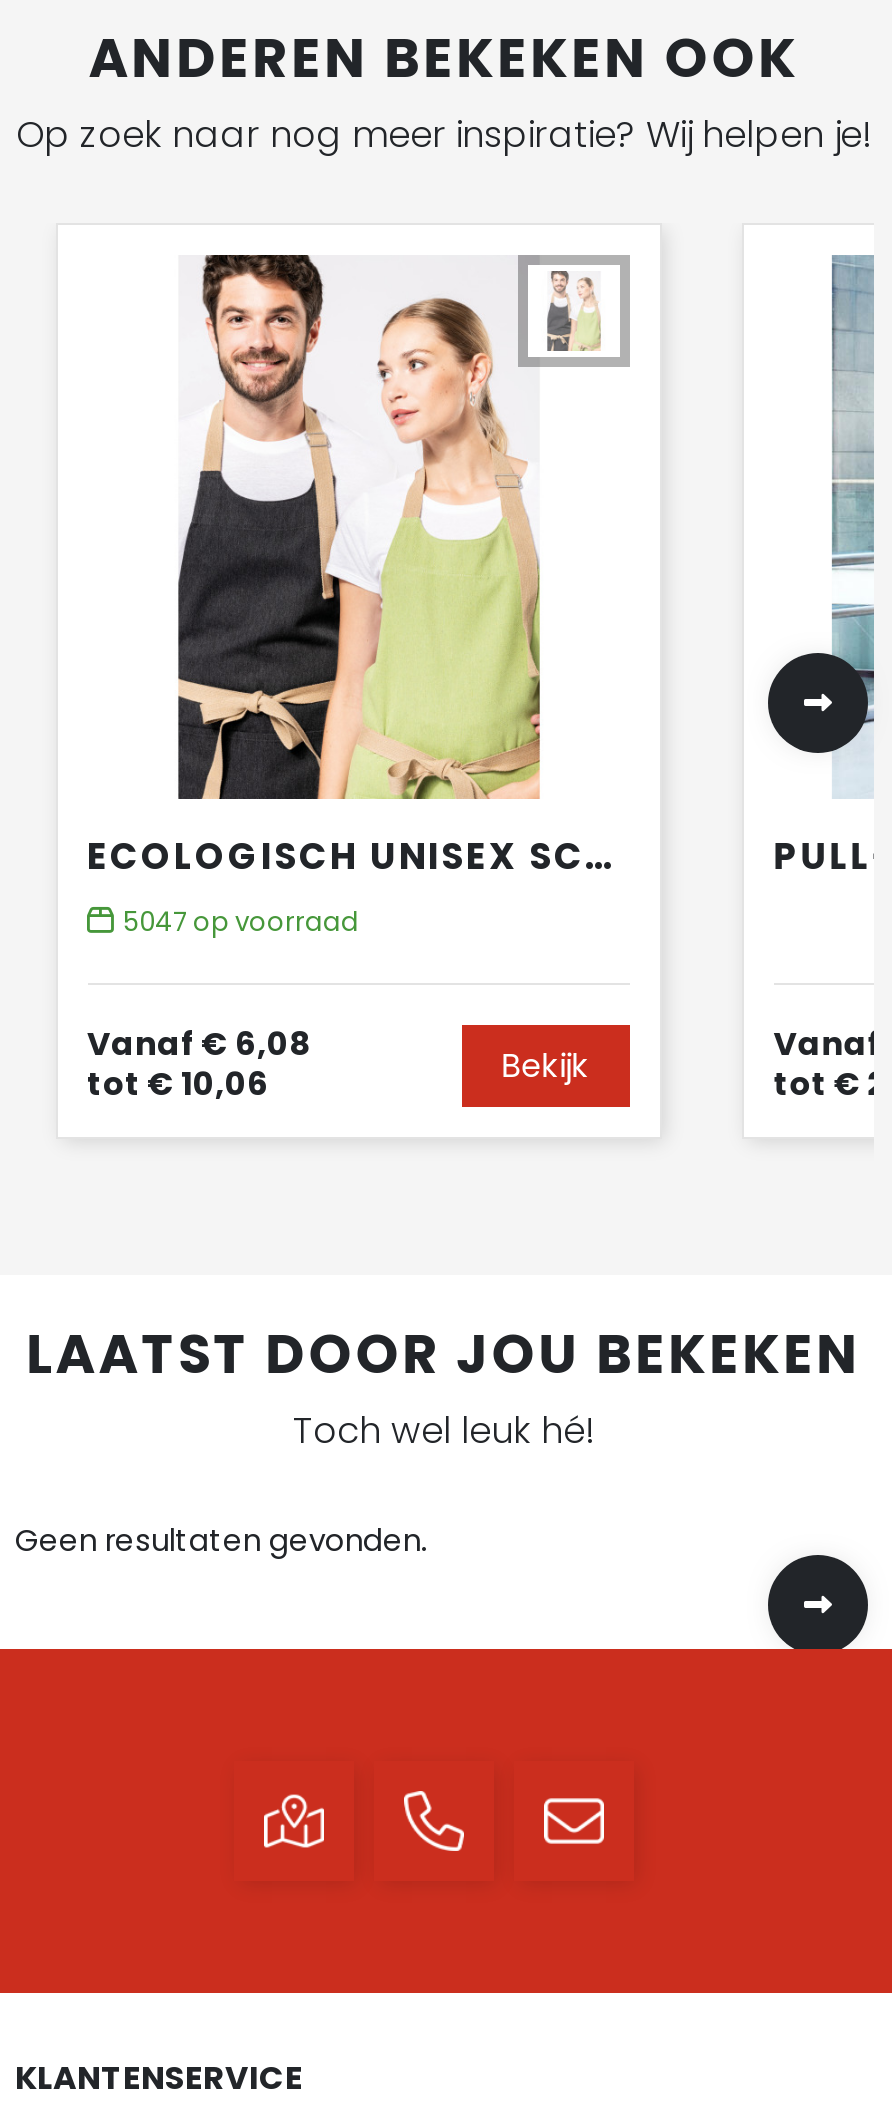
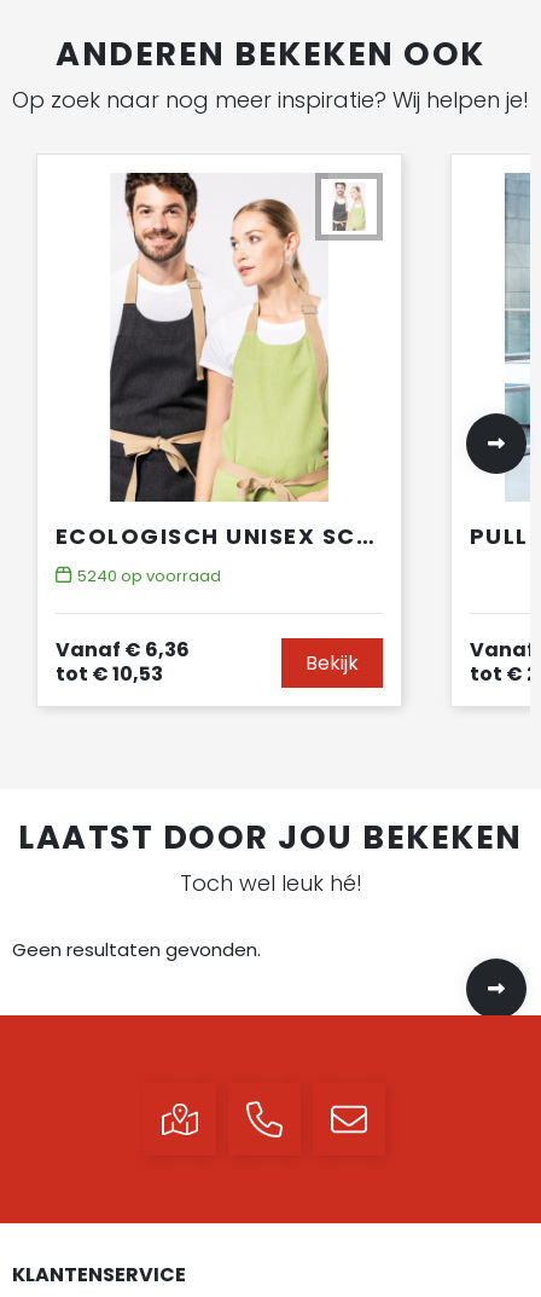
[123,902,359,940] 5047 op voorraad -> [77,564,220,587] 5240 op voorraad
[87,1021,311,1067] Vanaf € 6,08 -> [55,636,189,664] Vanaf € 6,36
[87,1061,269,1107] tot € 10,06 -> [55,660,162,688] tot € 10,53

